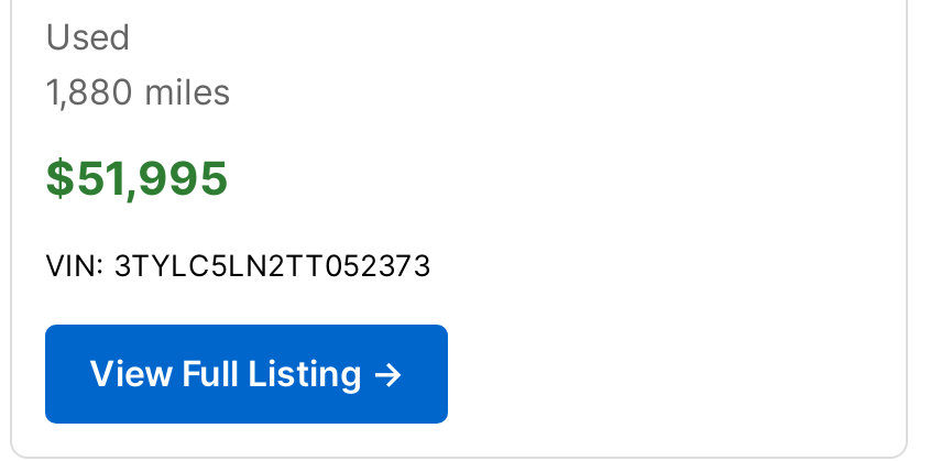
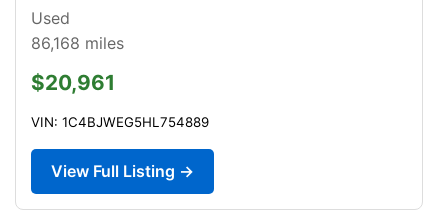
[45,69,230,113] 1,880 miles -> [31,33,124,53] 86,168 miles
[45,151,228,206] $51,995 -> [31,70,115,95] $20,961
[45,247,430,283] VIN: 3TYLC5LN2TT052373 -> [31,114,209,130] VIN: 1C4BJWEG5HL754889

